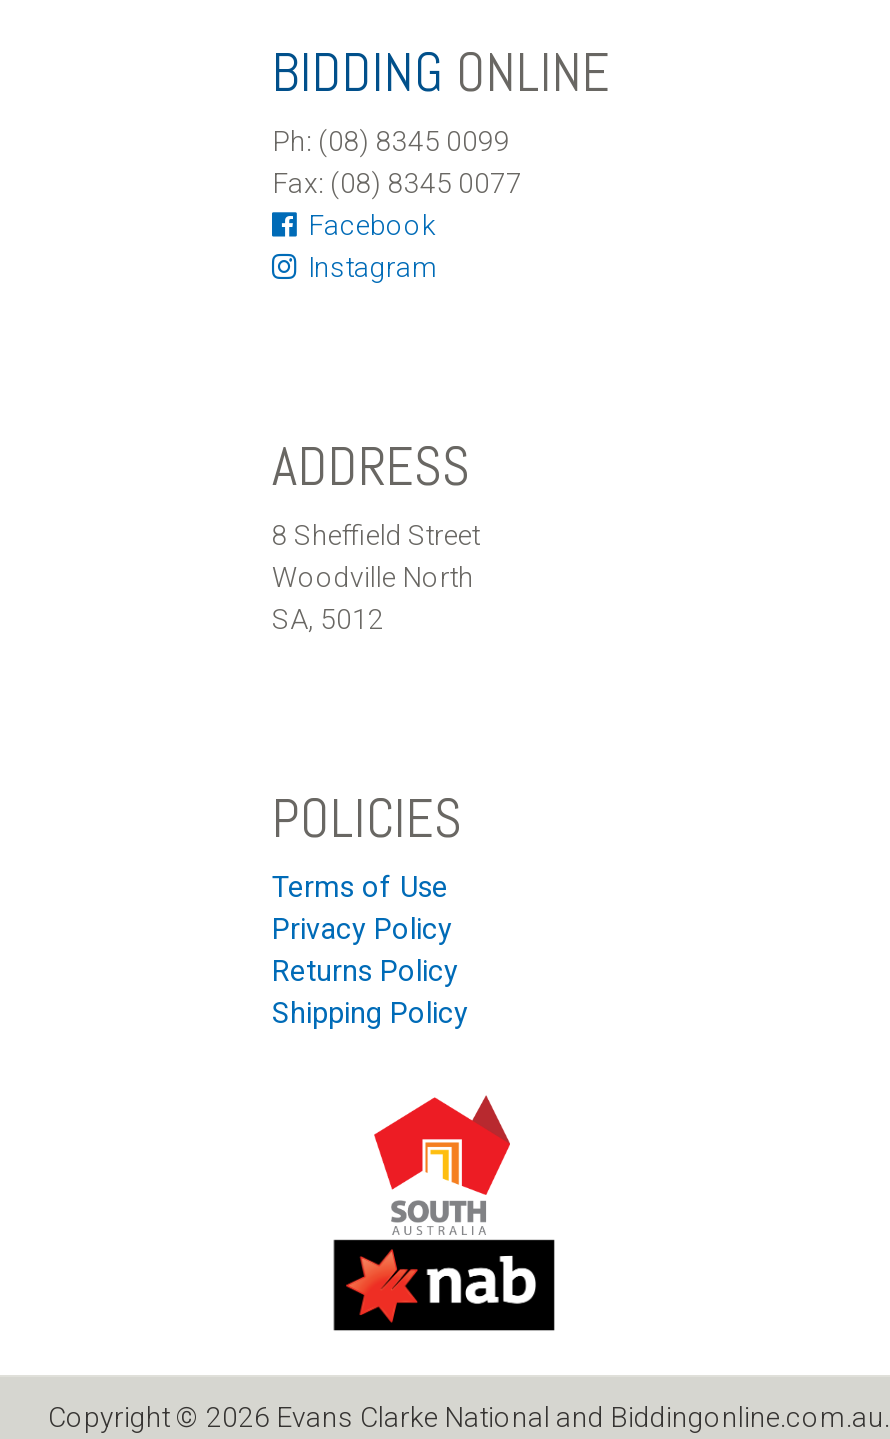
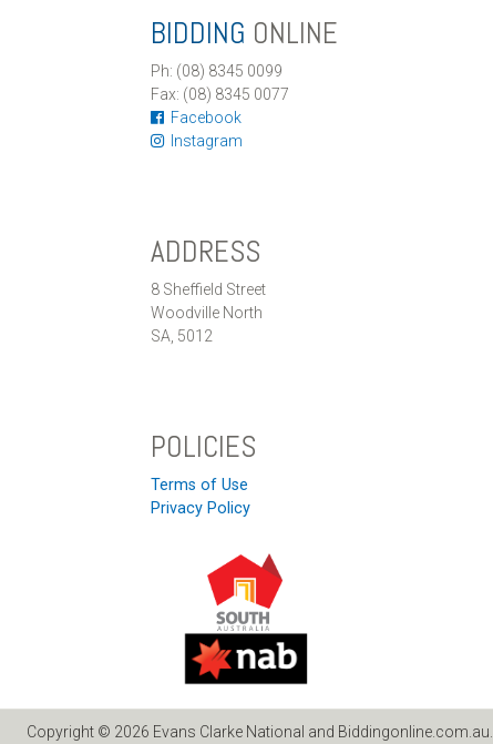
[272,955,468,1031] Returns Policy | Shipping Policy -> none

